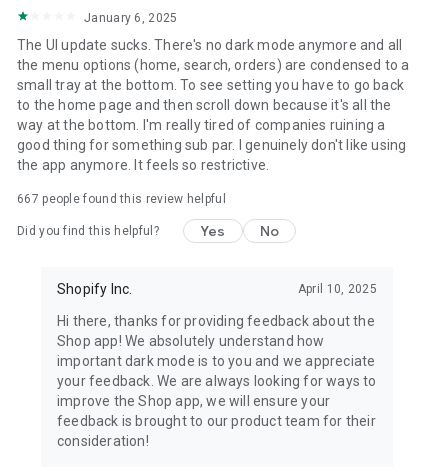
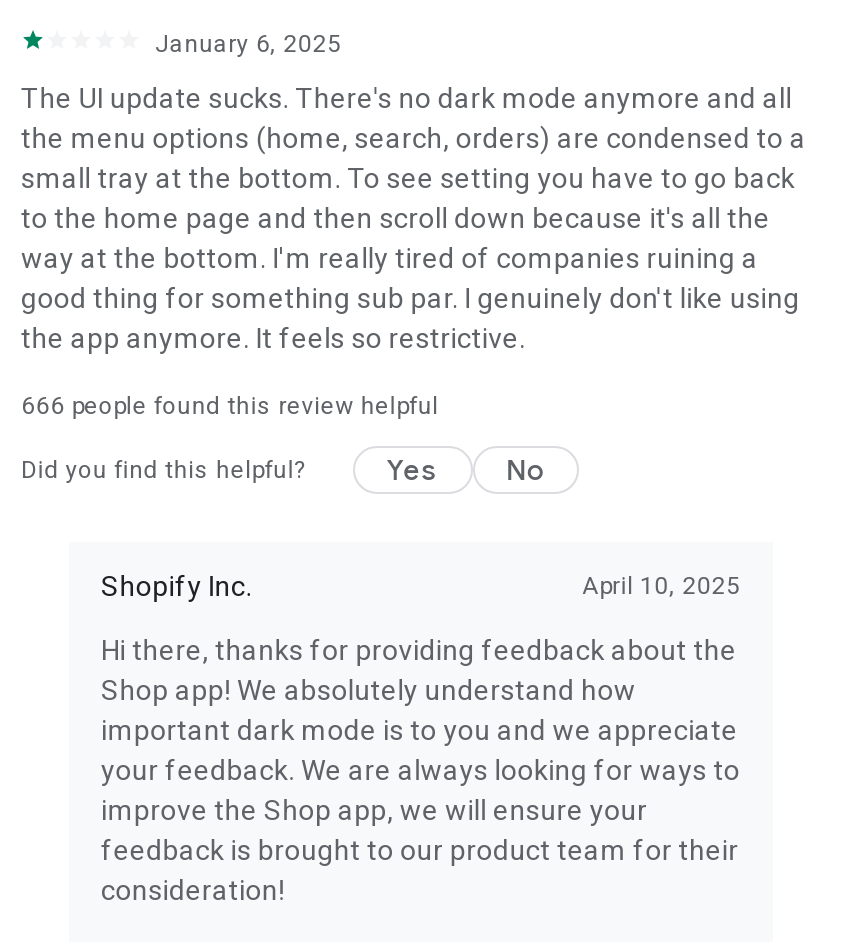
[17,192,226,206] 667 people found this review helpful -> [21,392,439,420] 666 people found this review helpful

